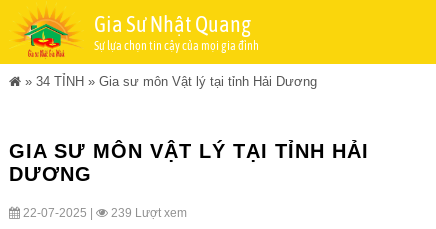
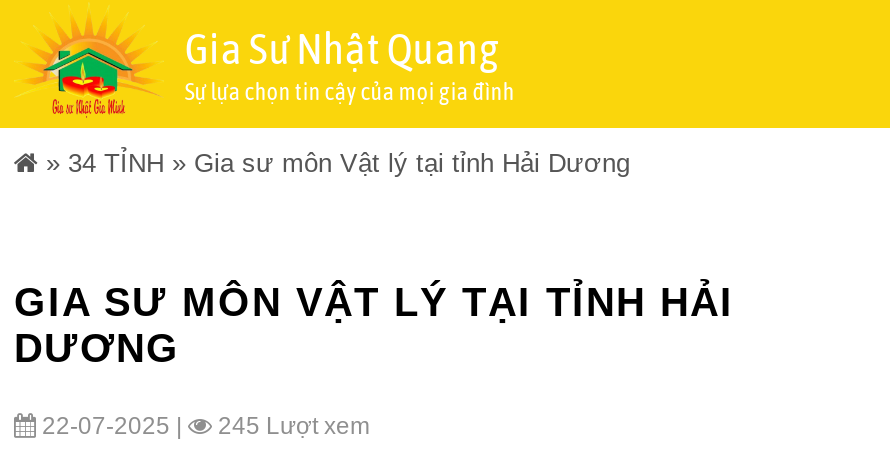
[108,206,187,220] 239 Lượt xem -> [212,412,370,440] 245 Lượt xem

